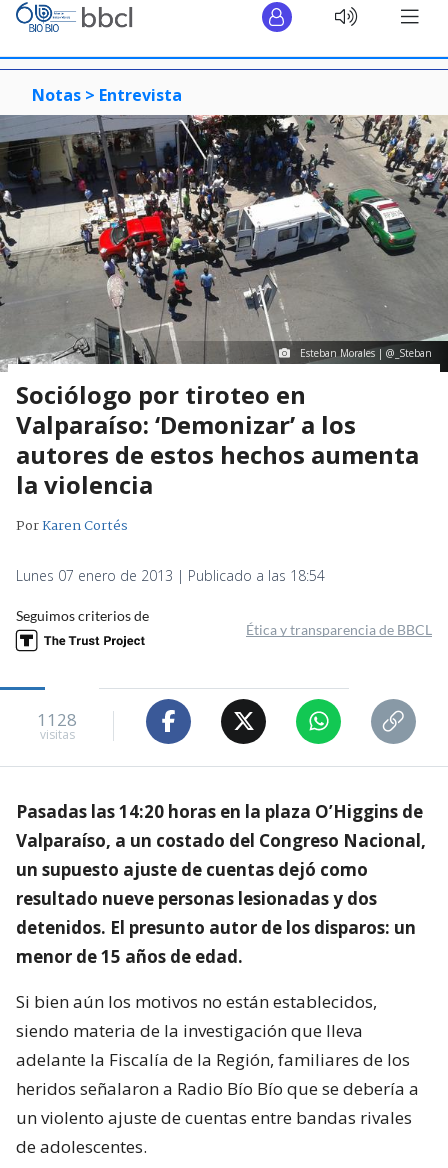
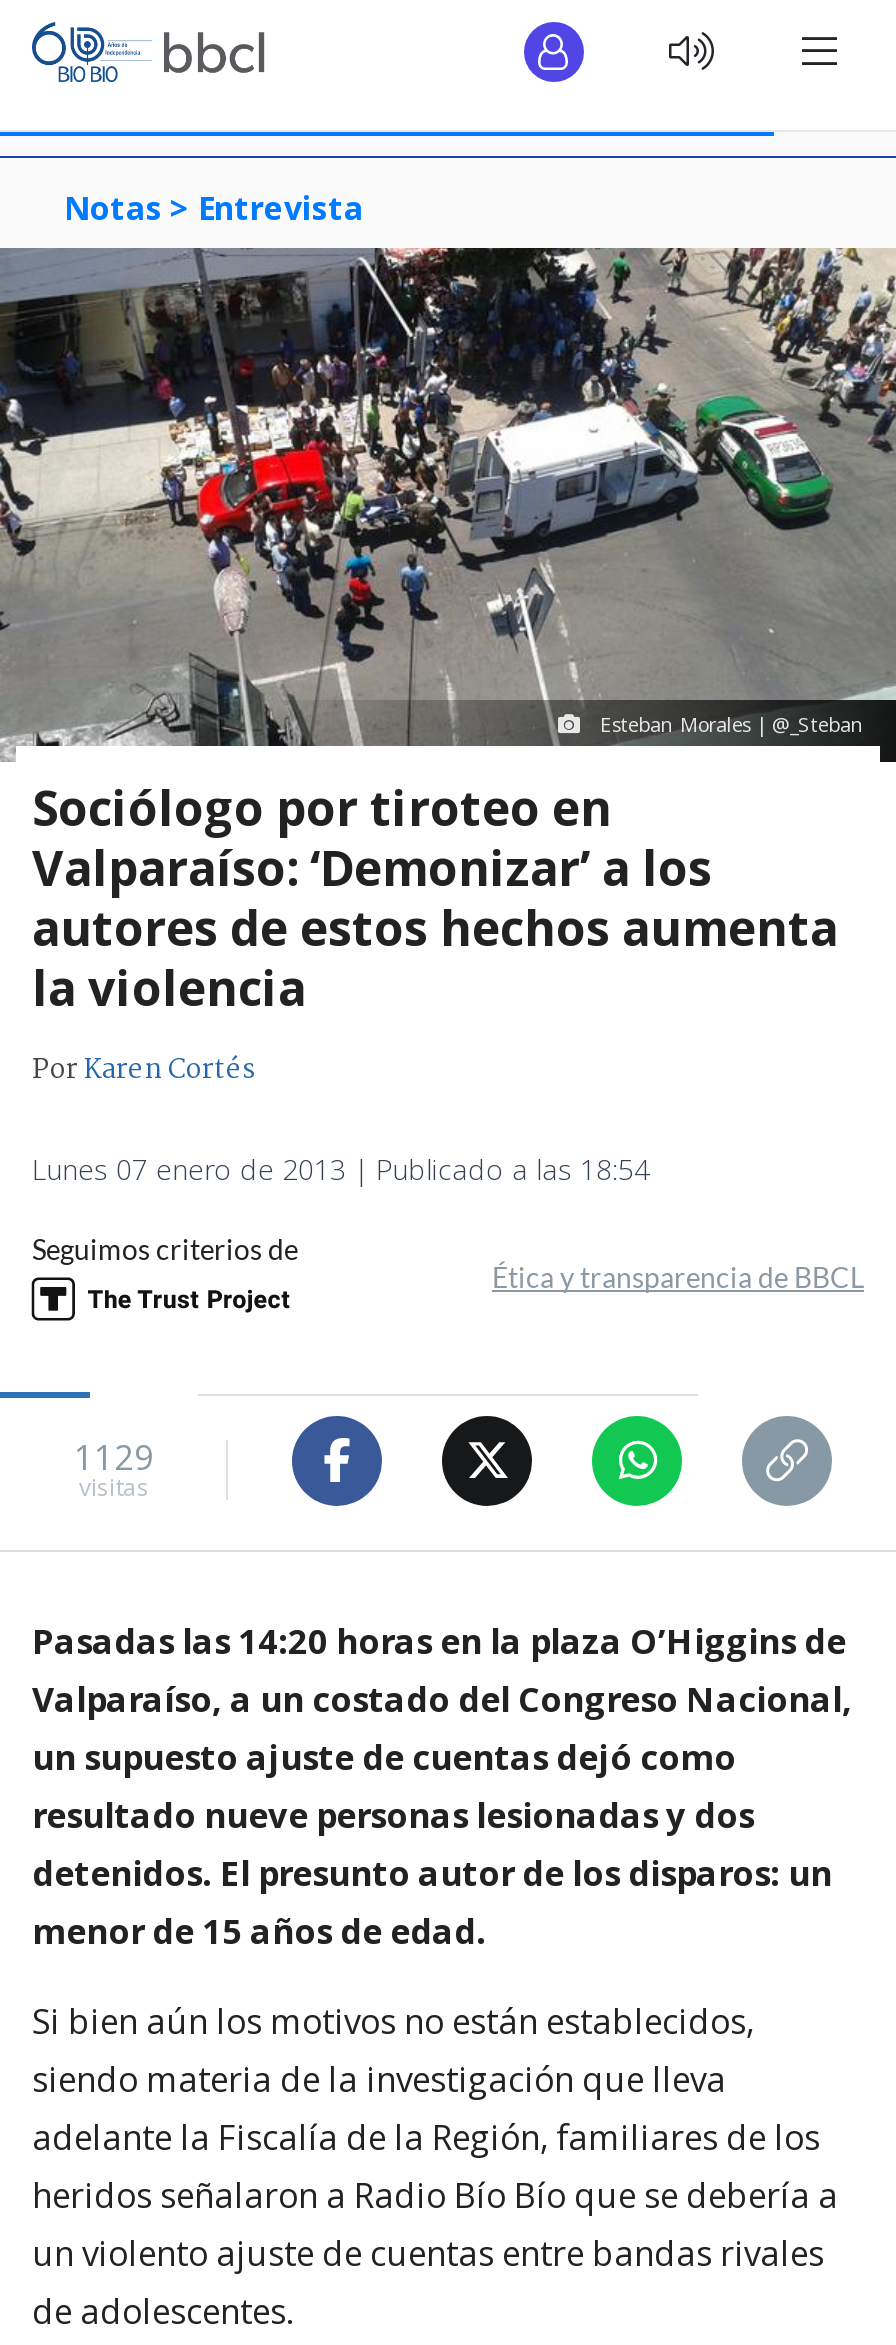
[37,708,77,731] 1128 -> [74,1435,154,1481] 1129

